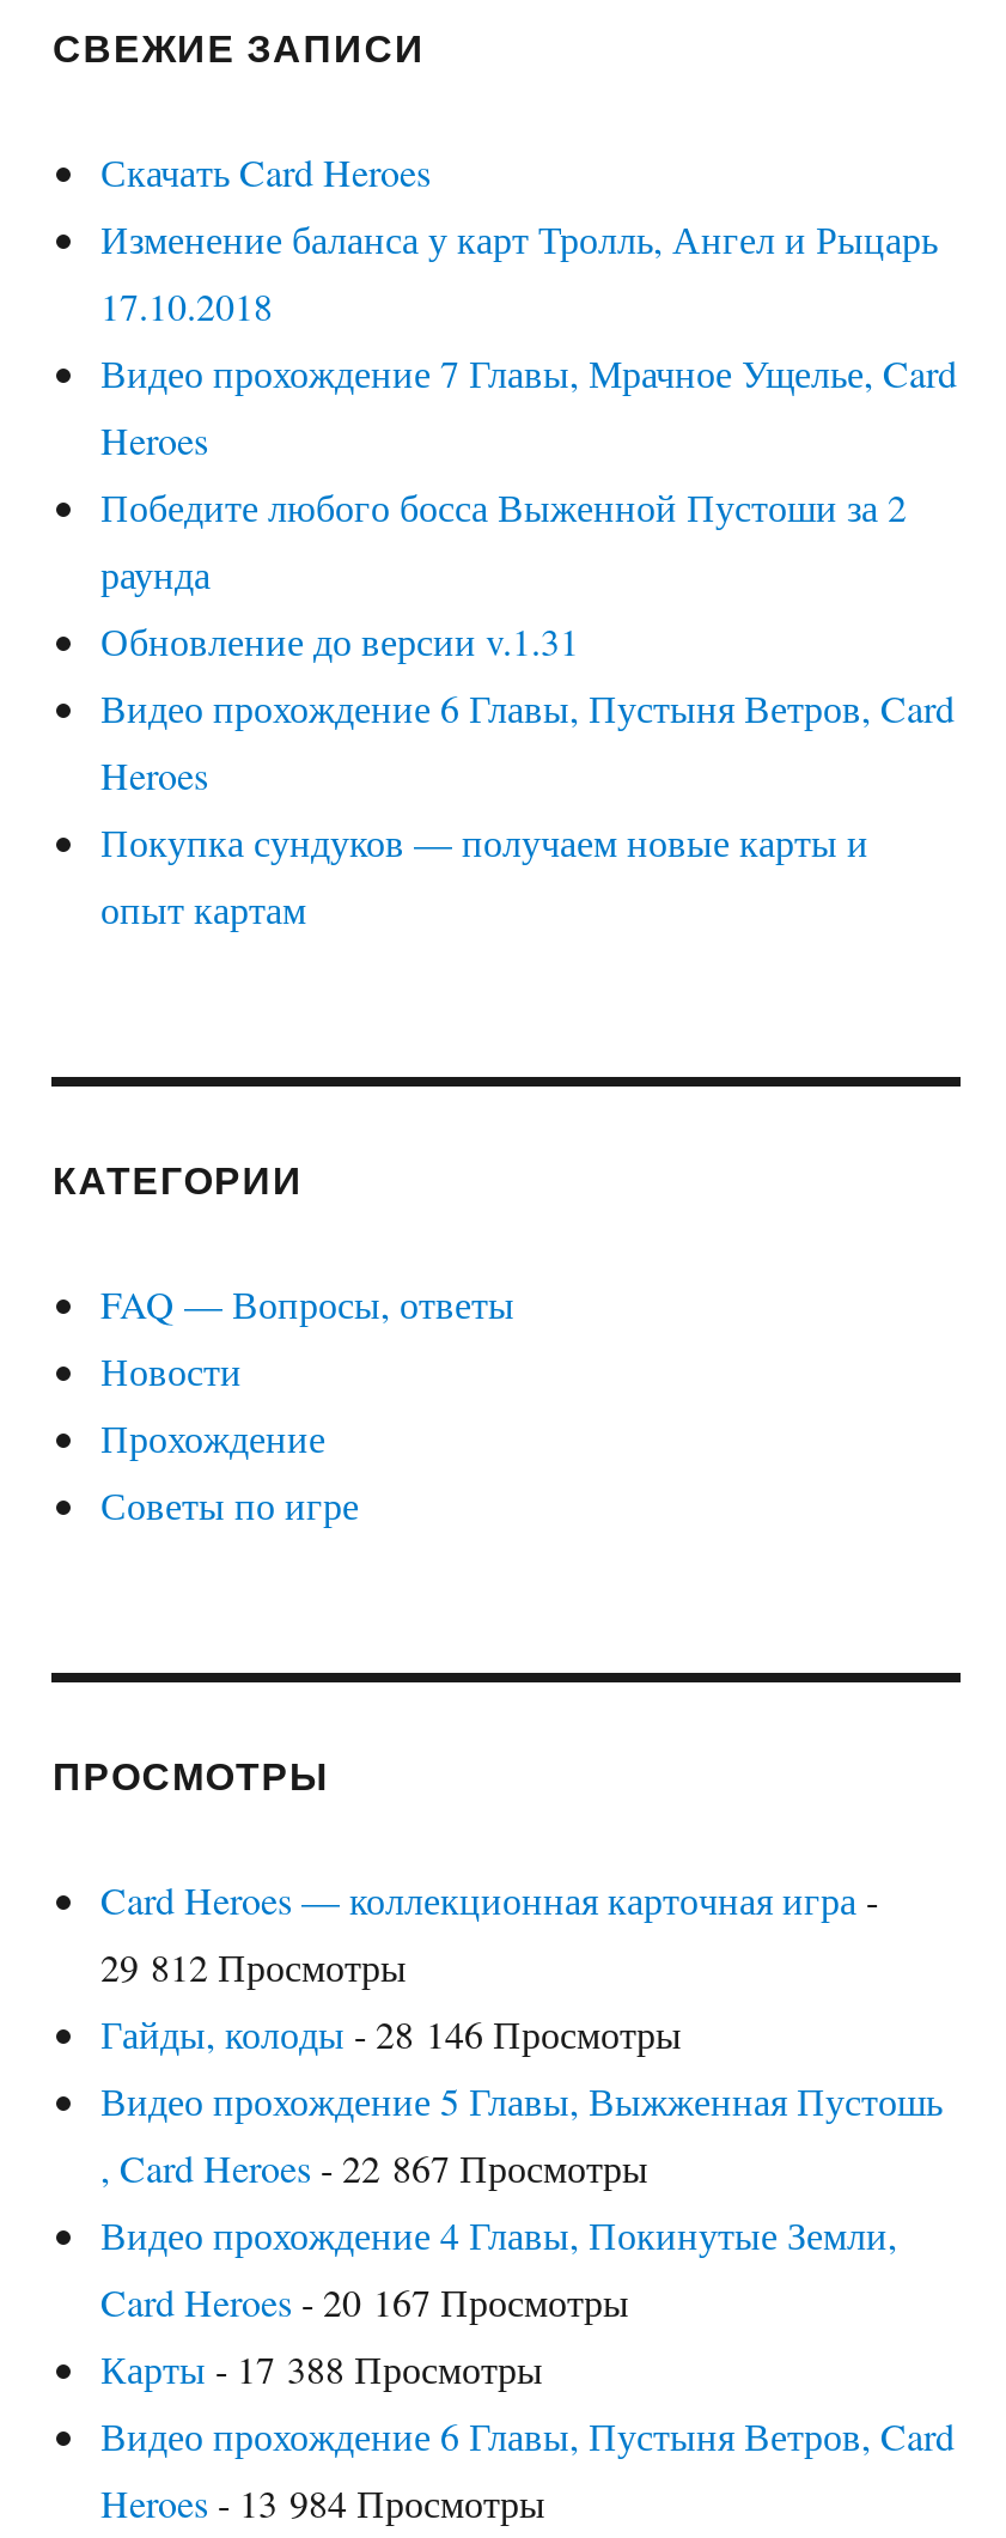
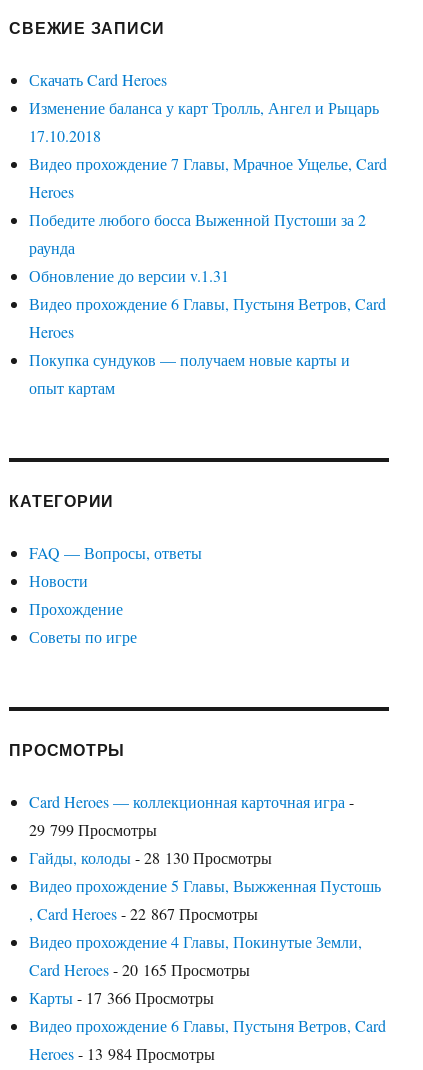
[100,1942,407,1992] 29 812 Просмотры -> [29,819,157,840] 29 799 Просмотры
[100,2009,682,2059] Гайды, колоды - 28 146 Просмотры -> [29,847,272,868] Гайды, колоды - 28 130 Просмотры
[100,2277,629,2327] Card Heroes - 20 167 Просмотры -> [29,959,250,980] Card Heroes - 20 165 Просмотры
[100,2344,543,2394] Карты - 17 388 Просмотры -> [29,987,214,1008] Карты - 17 366 Просмотры

